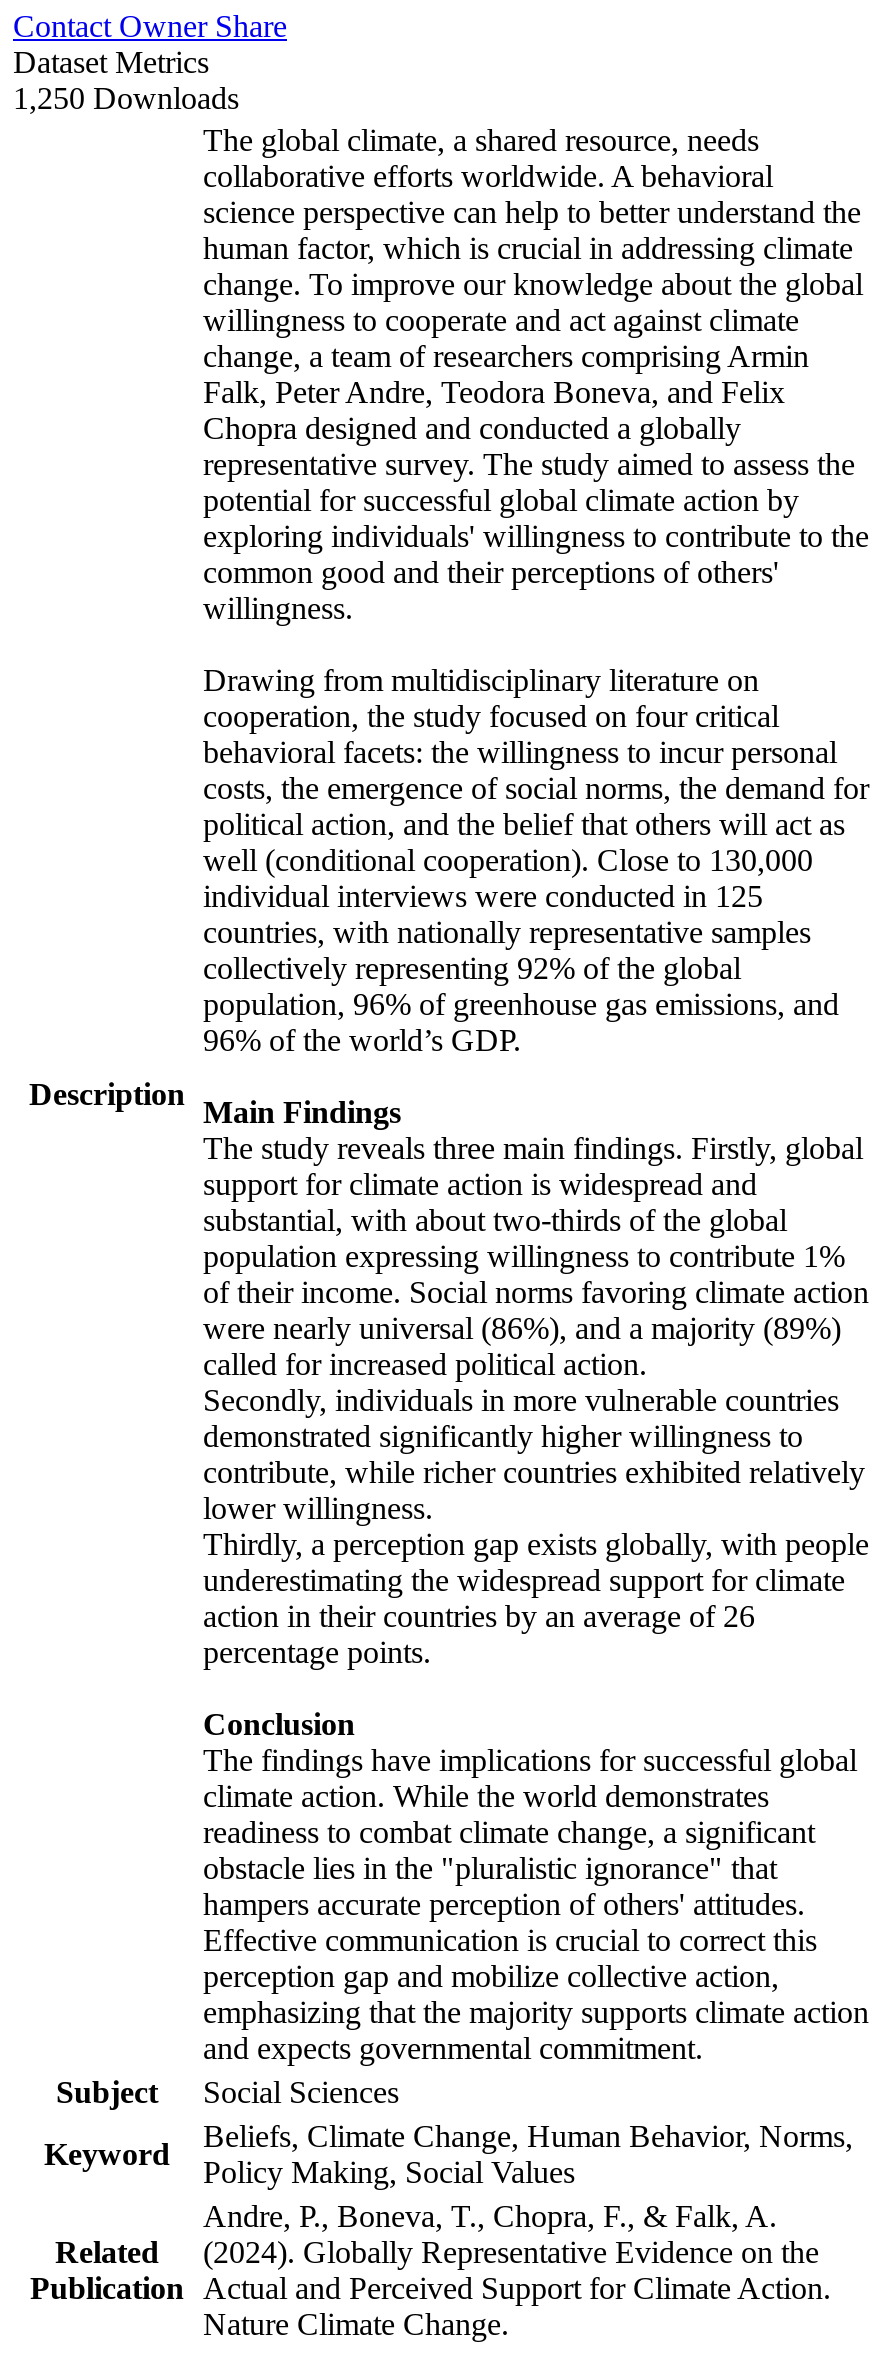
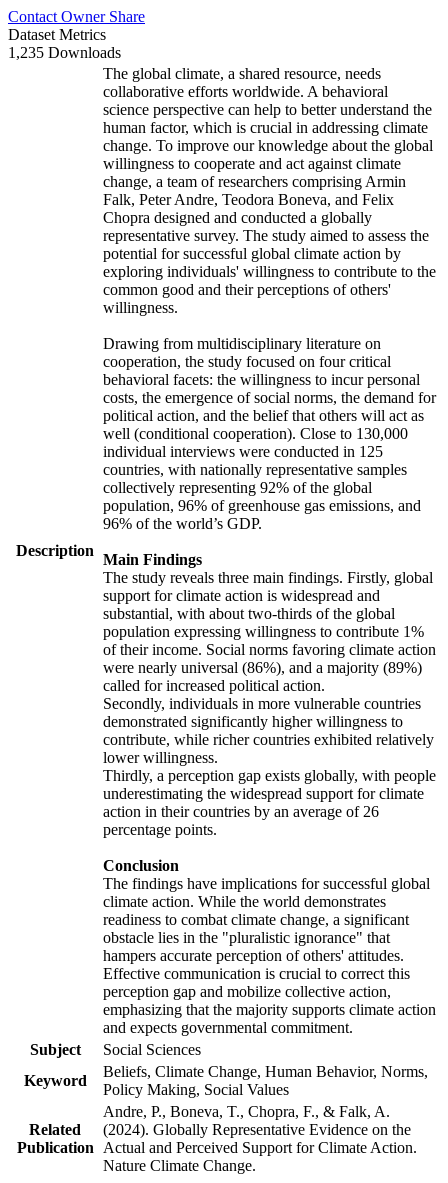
[13,82,239,116] 1,250 Downloads -> [8,44,121,61] 1,235 Downloads

